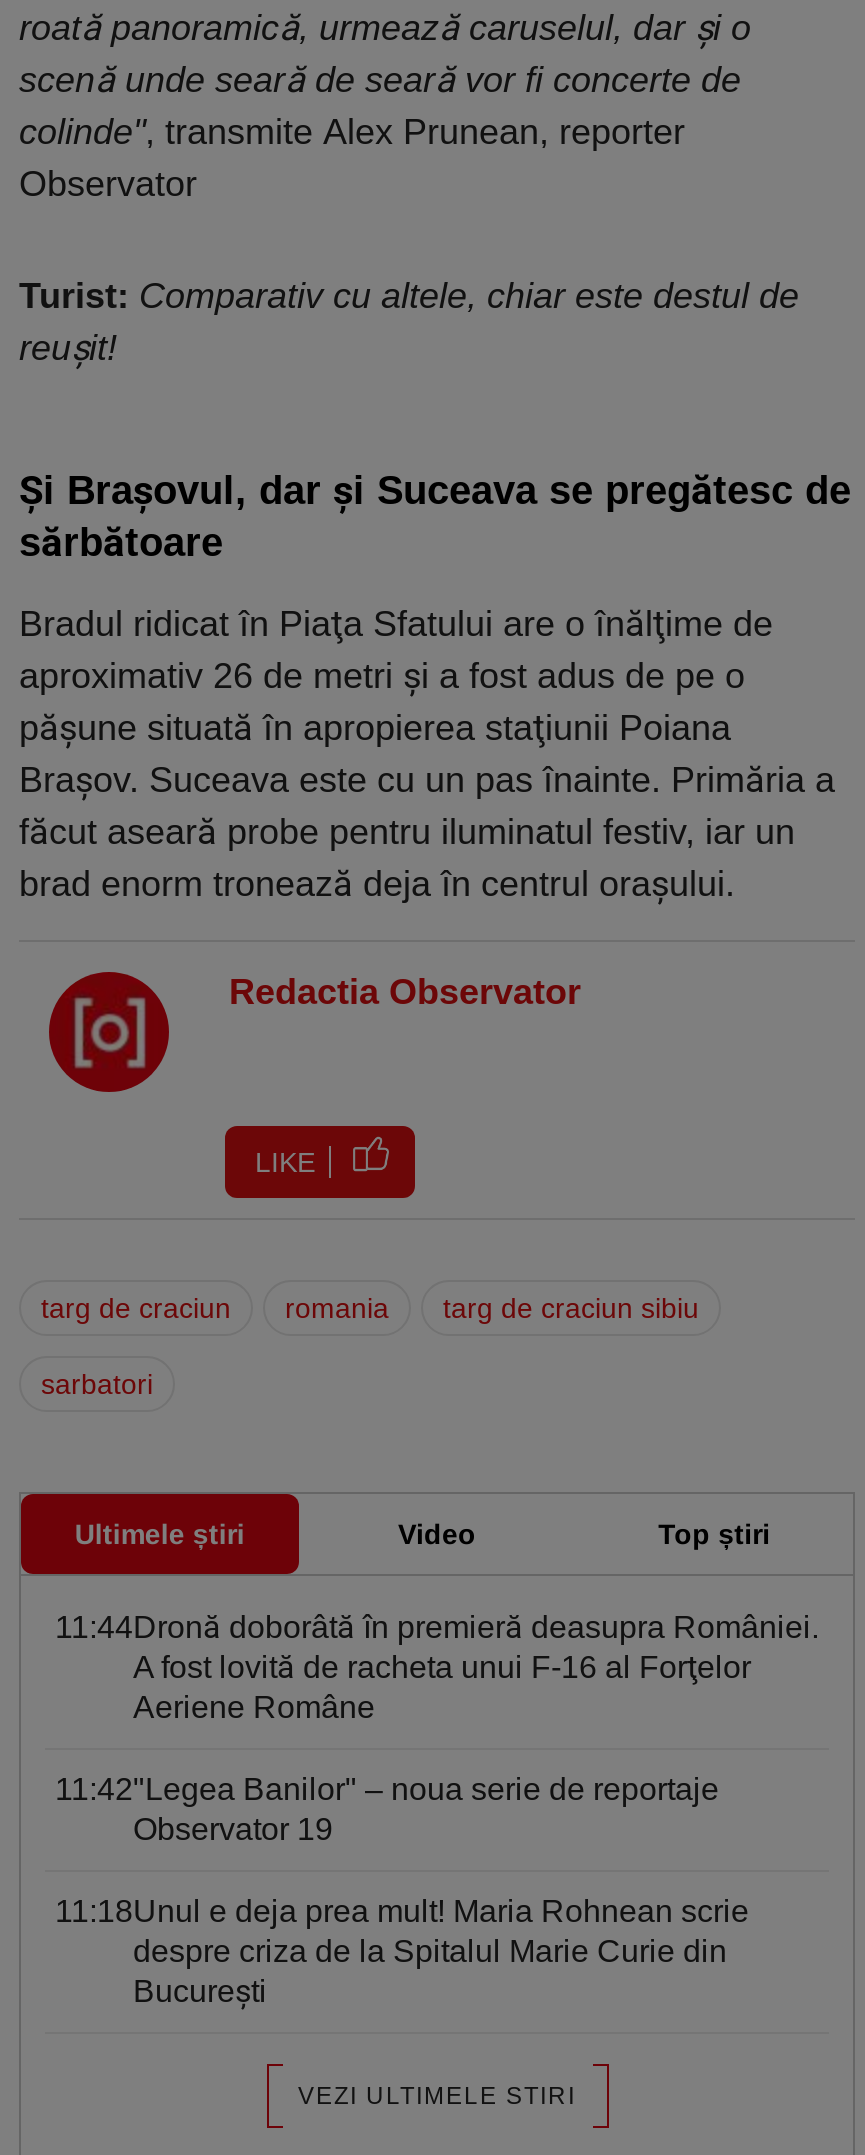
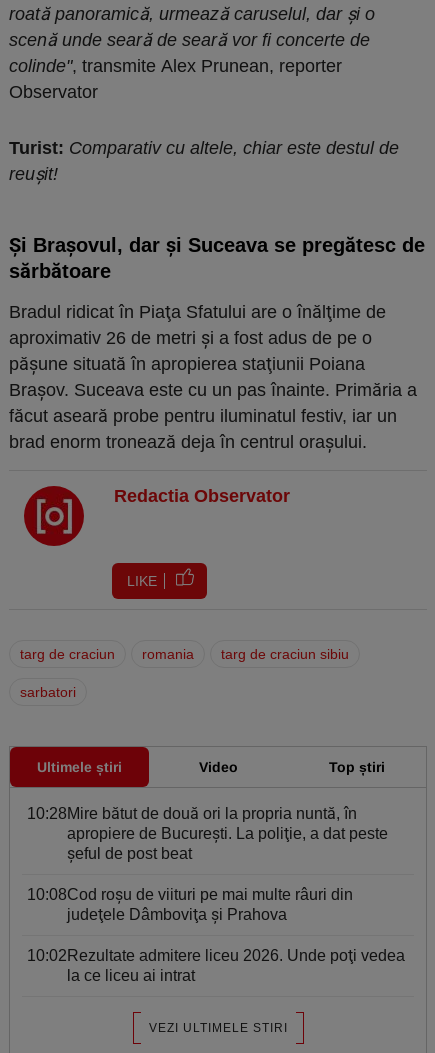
[55,1610,819,1724] 11:44Dronă doborâtă în premieră deasupra României. | A fost lovită de racheta unui F-16 al Forţelor | Aeriene Române -> [27,805,388,862] 10:28Mire bătut de două ori la propria nuntă, în | apropiere de Bucureşti. La poliţie, a dat peste | şeful de post beat
[55,1772,719,1846] 11:42"Legea Banilor" – noua serie de reportaje | Observator 19 -> [27,886,353,923] 10:08Cod roşu de viituri pe mai multe râuri din | judeţele Dâmboviţa şi Prahova
[55,1894,749,2008] 11:18Unul e deja prea mult! Maria Rohnean scrie | despre criza de la Spitalul Marie Curie din | Bucureşti -> [27,947,405,984] 10:02Rezultate admitere liceu 2026. Unde poţi vedea | la ce liceu ai intrat

